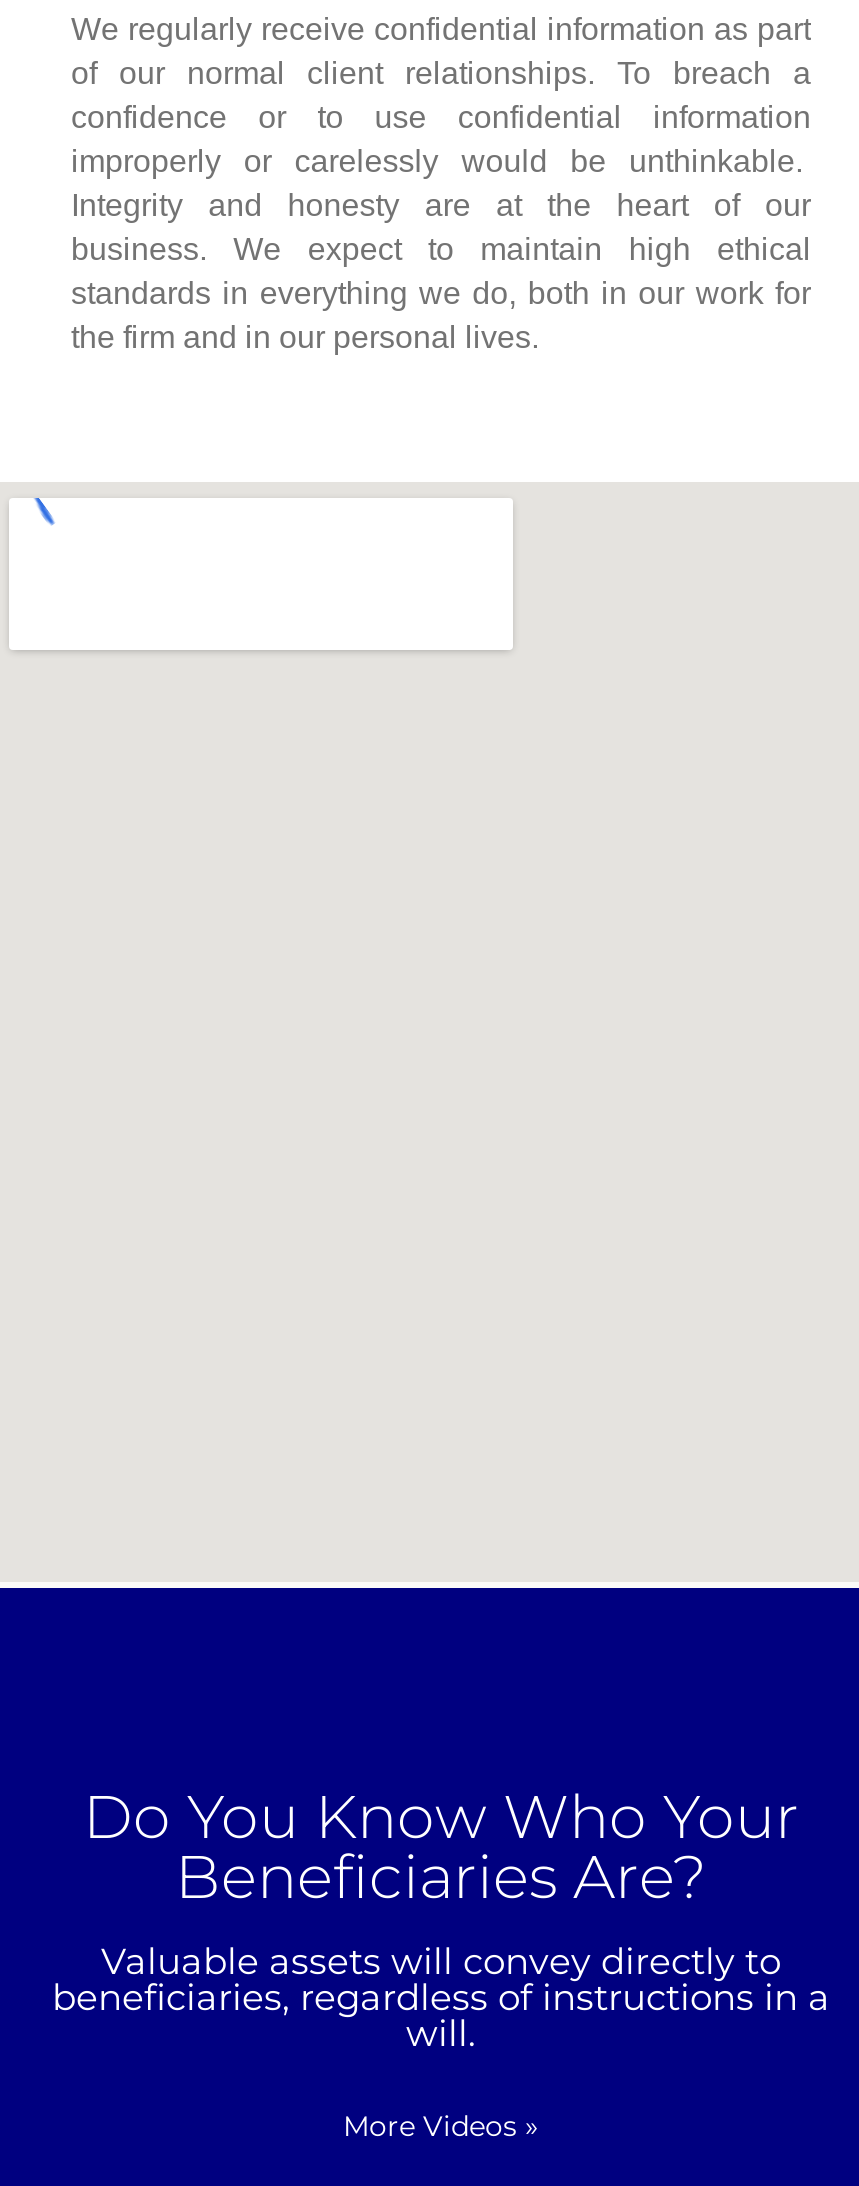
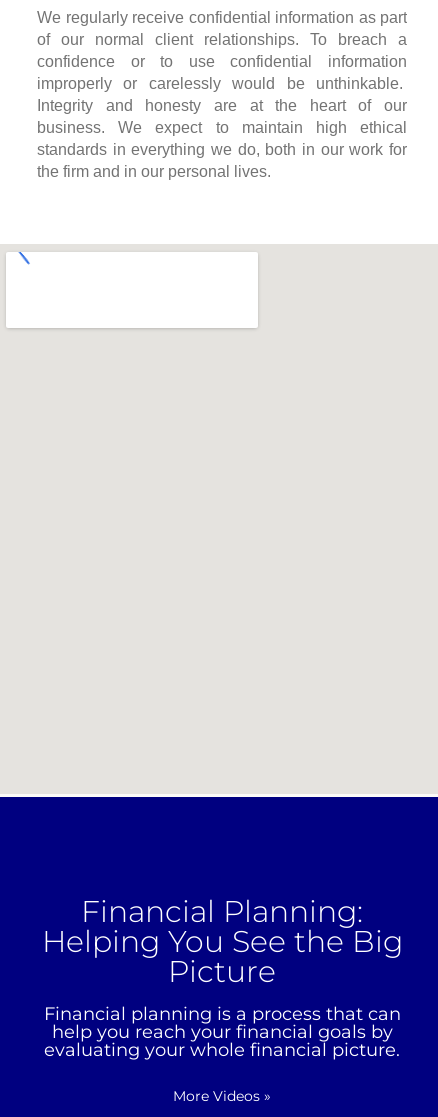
[52,1780,830,2056] Do You Know Who Your | Beneficiaries Are? | Valuable assets will convey directly to | beneficiaries, regardless of instructions in a | will. -> [41,893,402,1061] Financial Planning: | Helping You See the Big | Picture | Financial planning is a process that can | help you reach your financial goals by | evaluating your whole financial picture.

